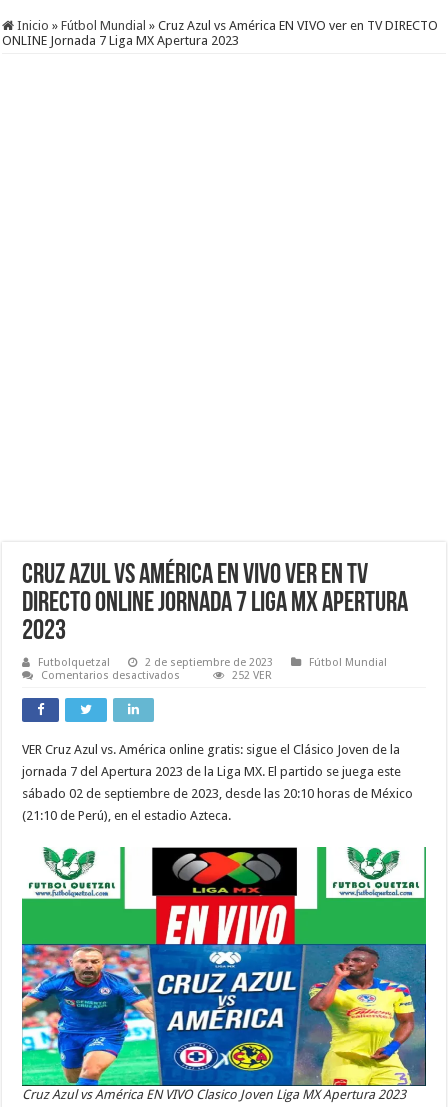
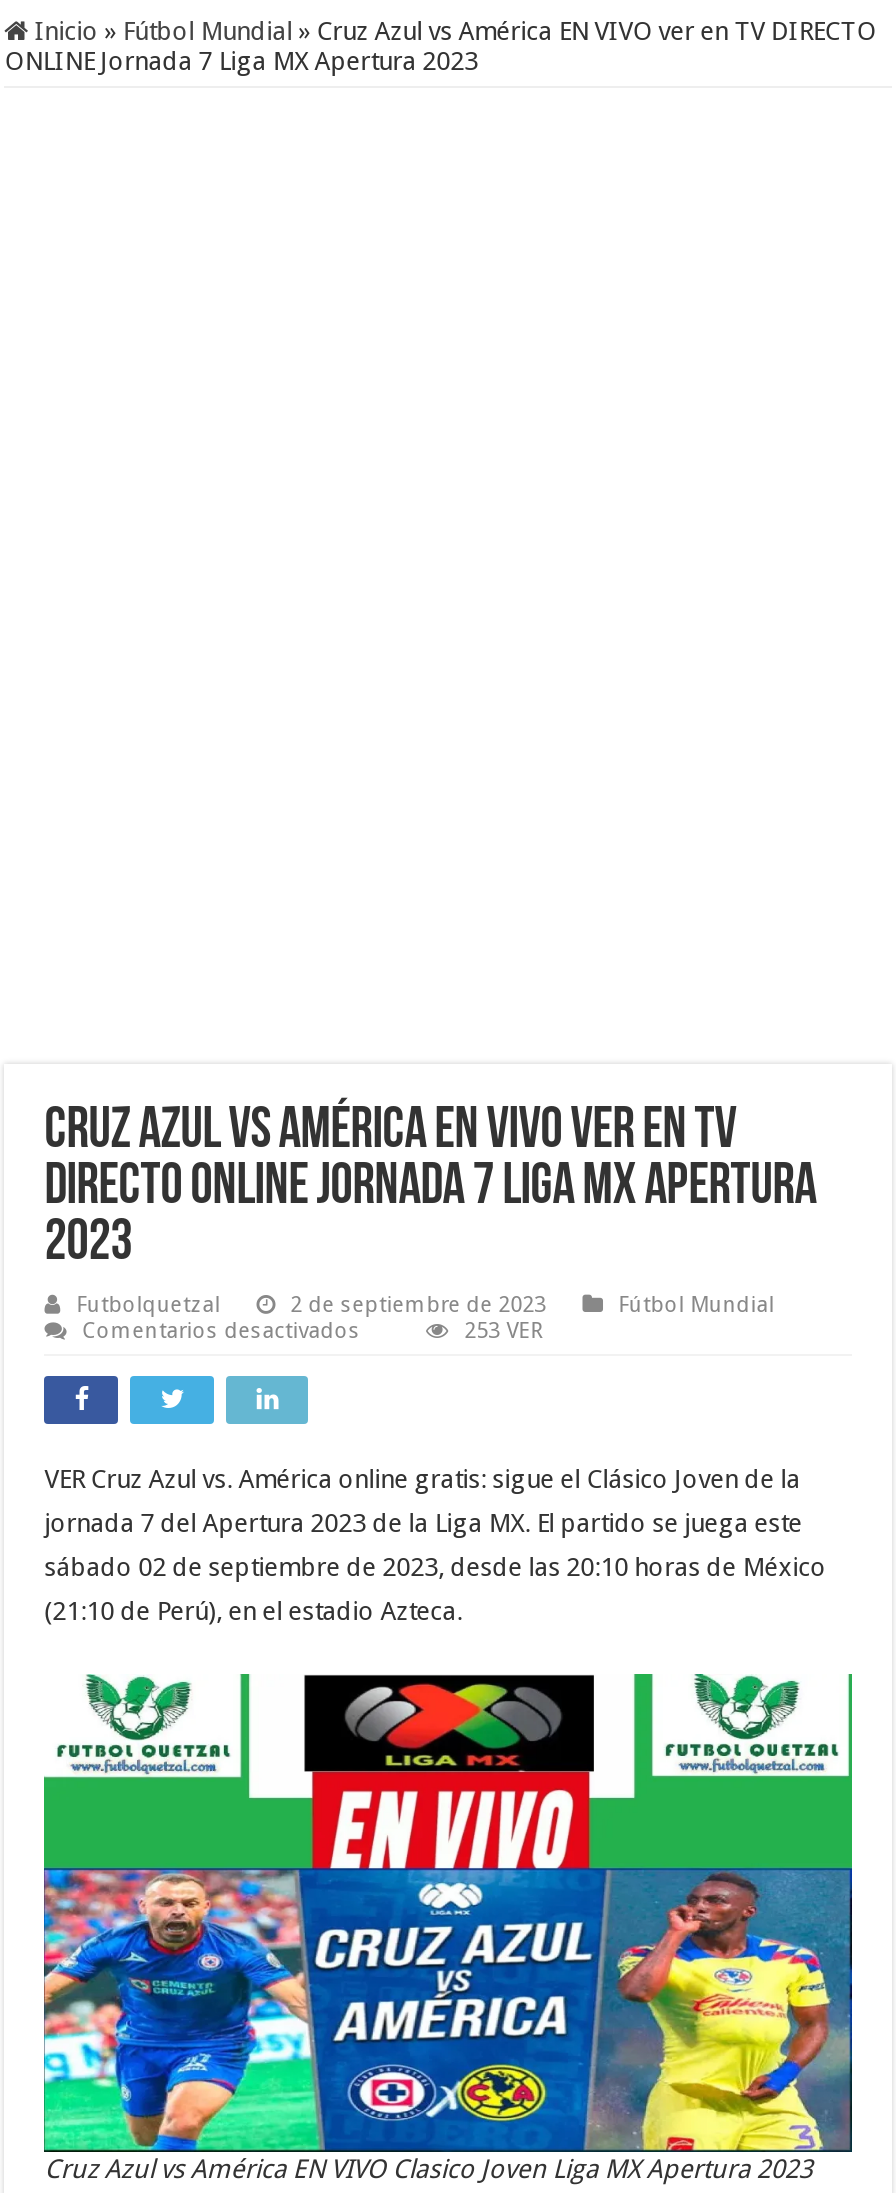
[232,669,272,682] 252 VER -> [464,1318,544,1344] 253 VER

